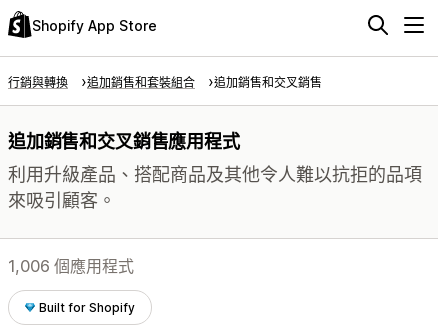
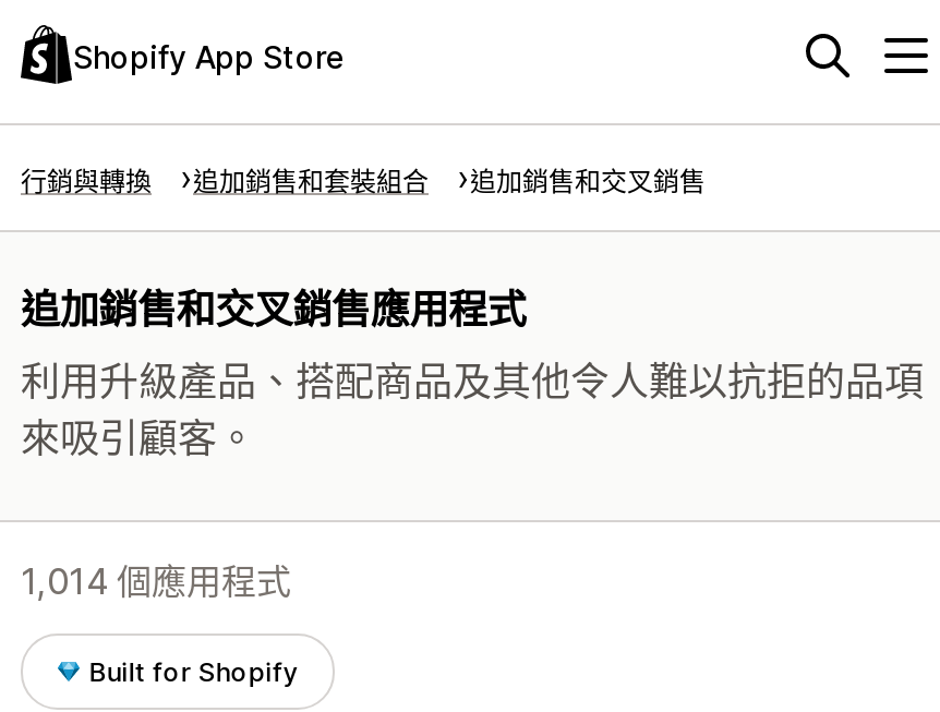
[8,256,134,276] 1,006 個應用程式 -> [21,559,291,603] 1,014 個應用程式

